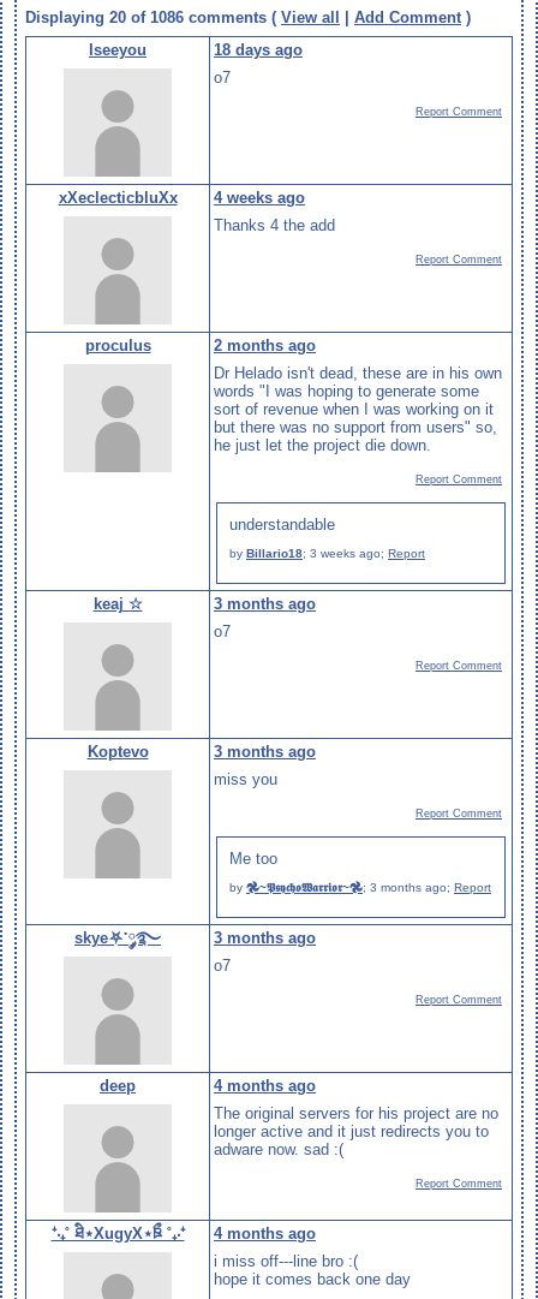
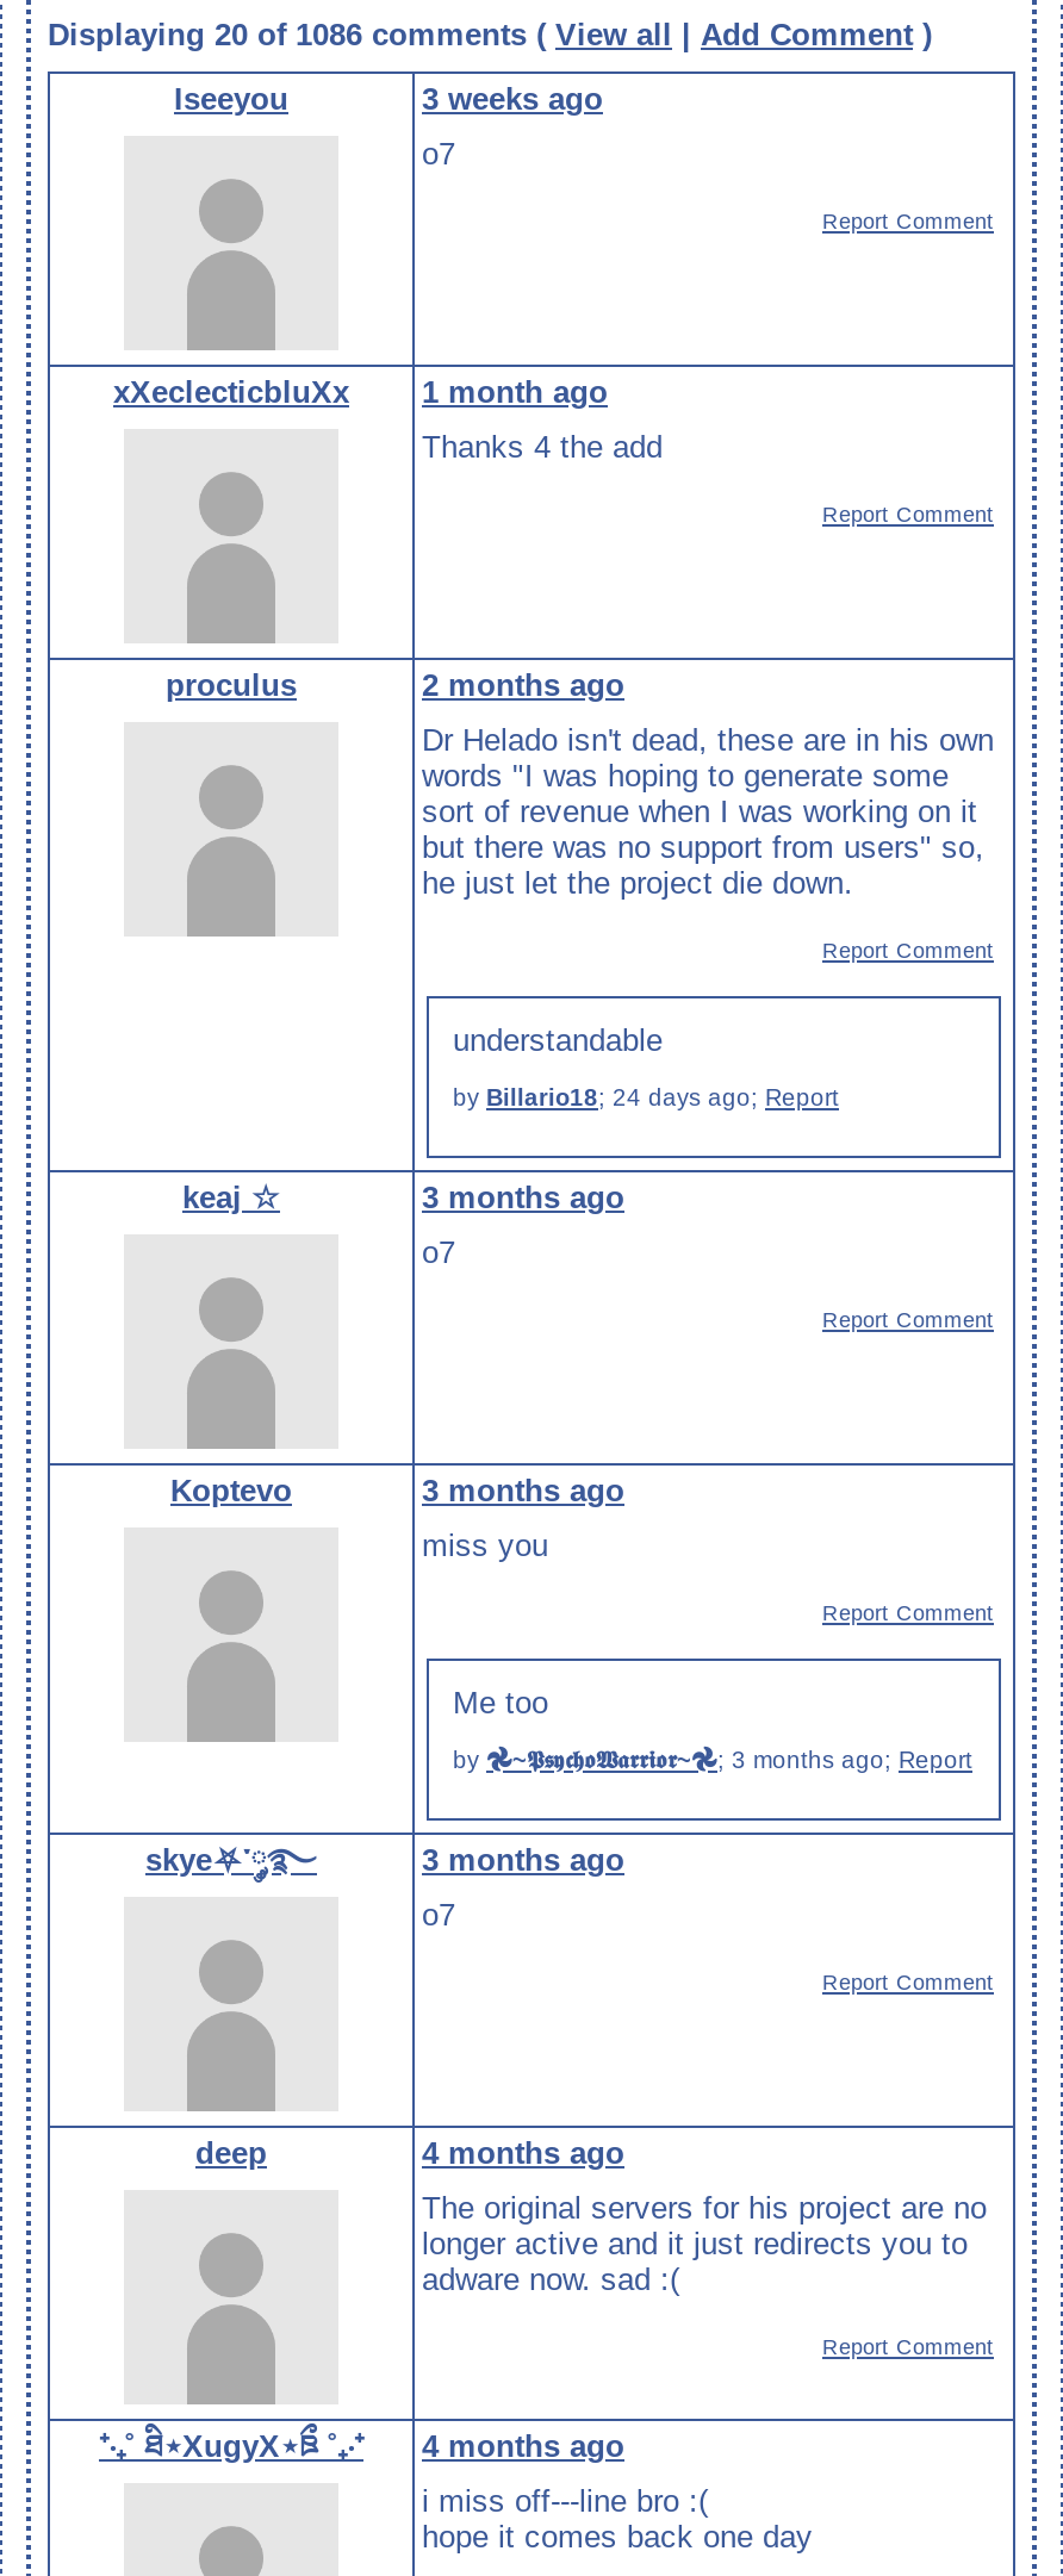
[214,41,303,59] 18 days ago -> [422,81,603,117] 3 weeks ago
[214,189,305,207] 4 weeks ago -> [422,375,608,410] 1 month ago
[229,547,425,560] by Billario18; 3 weeks ago; Report -> [453,1085,839,1111] by Billario18; 24 days ago; Report

